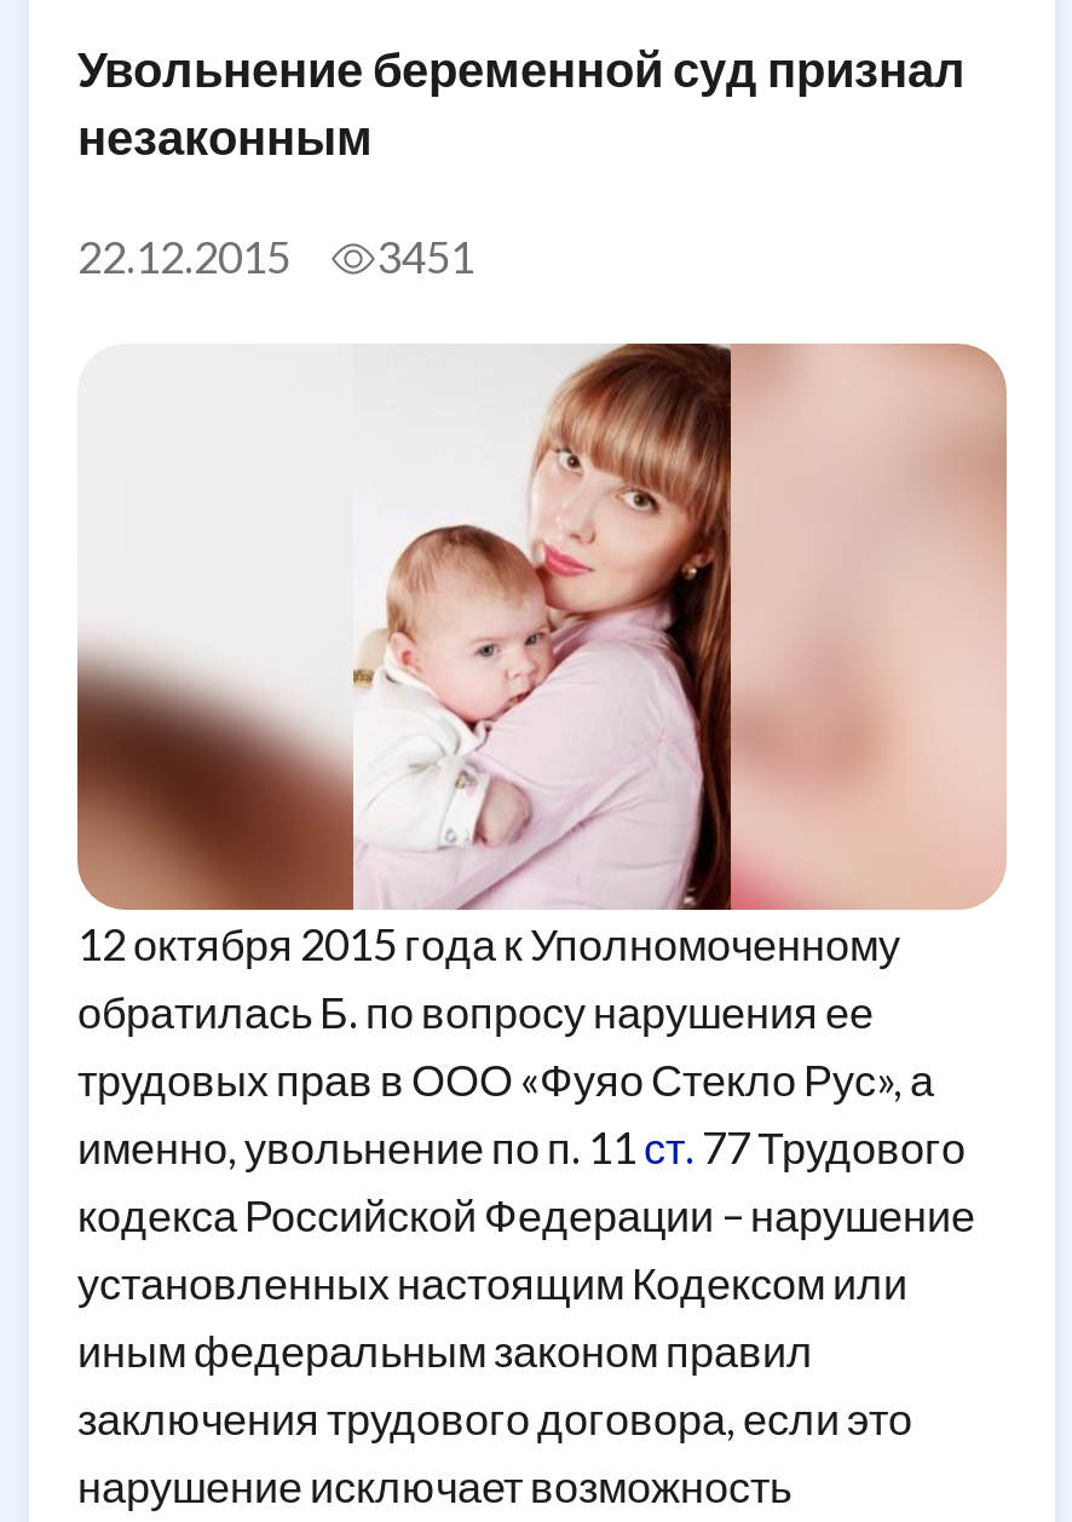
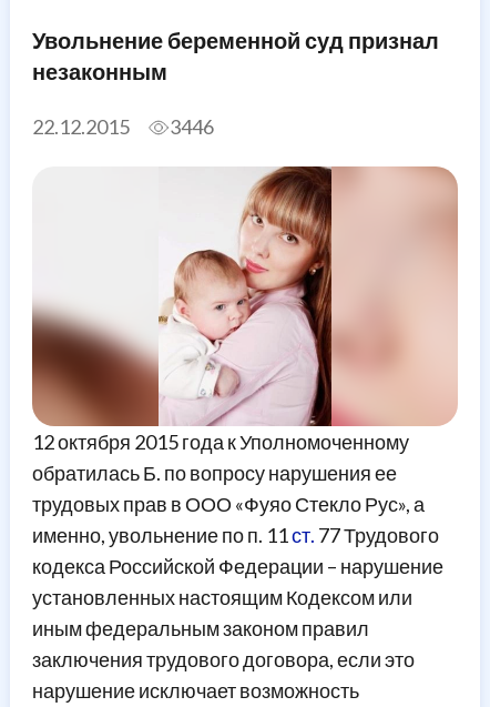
[77,230,474,283] 22.12.2015 3451 -> [32,114,214,139] 22.12.2015 3446

